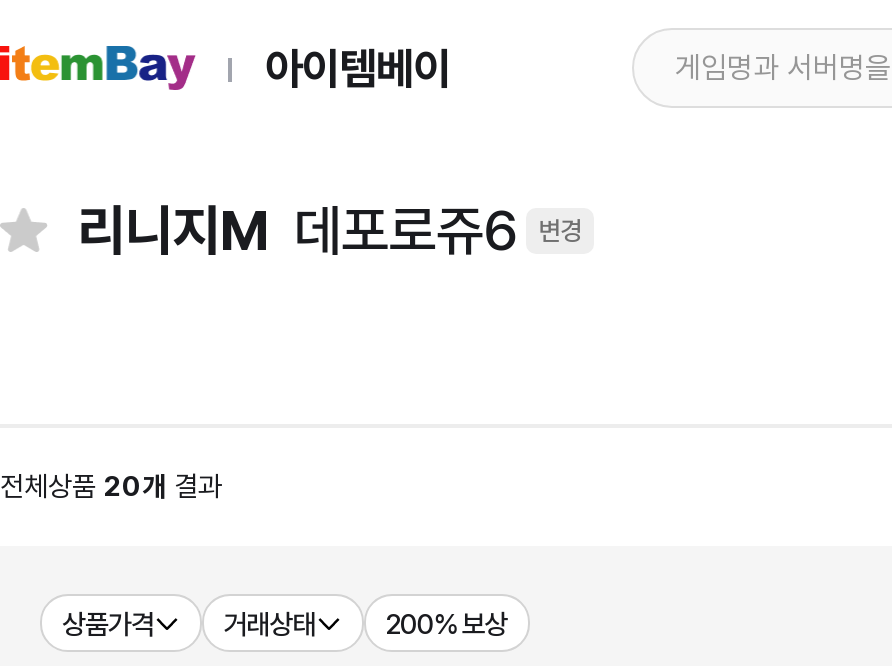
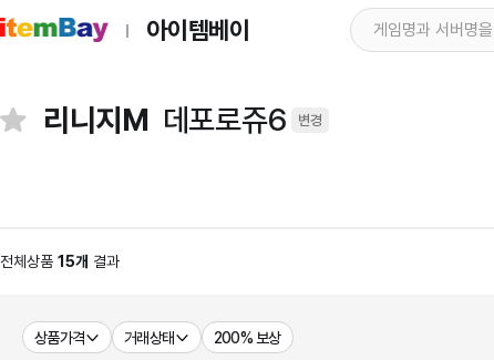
[0,469,222,501] 전체상품 20개 결과 -> [0,252,120,270] 전체상품 15개 결과

